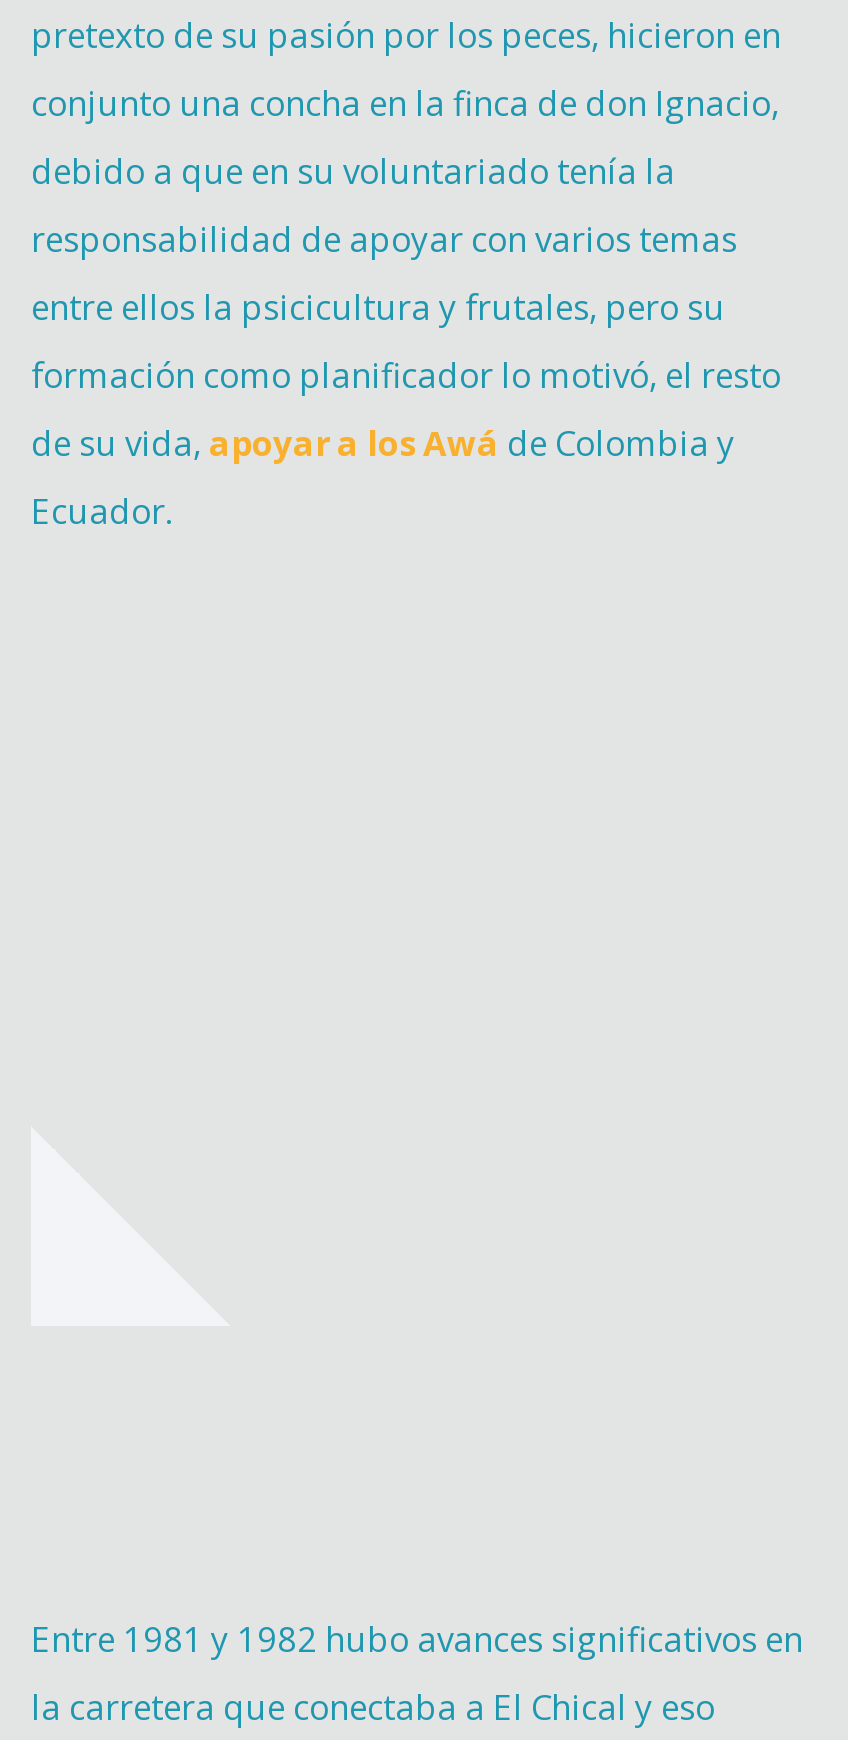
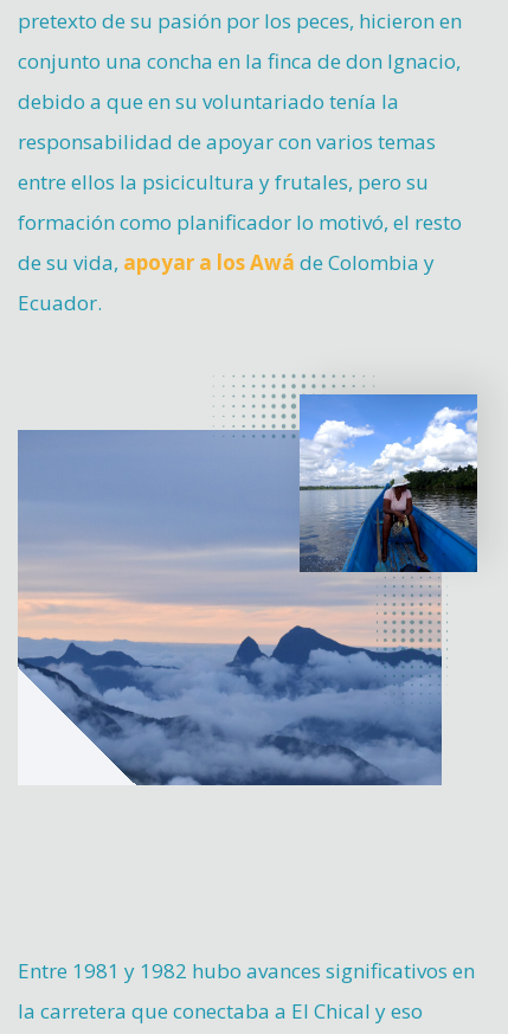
none -> [17,374,480,786] [image]

